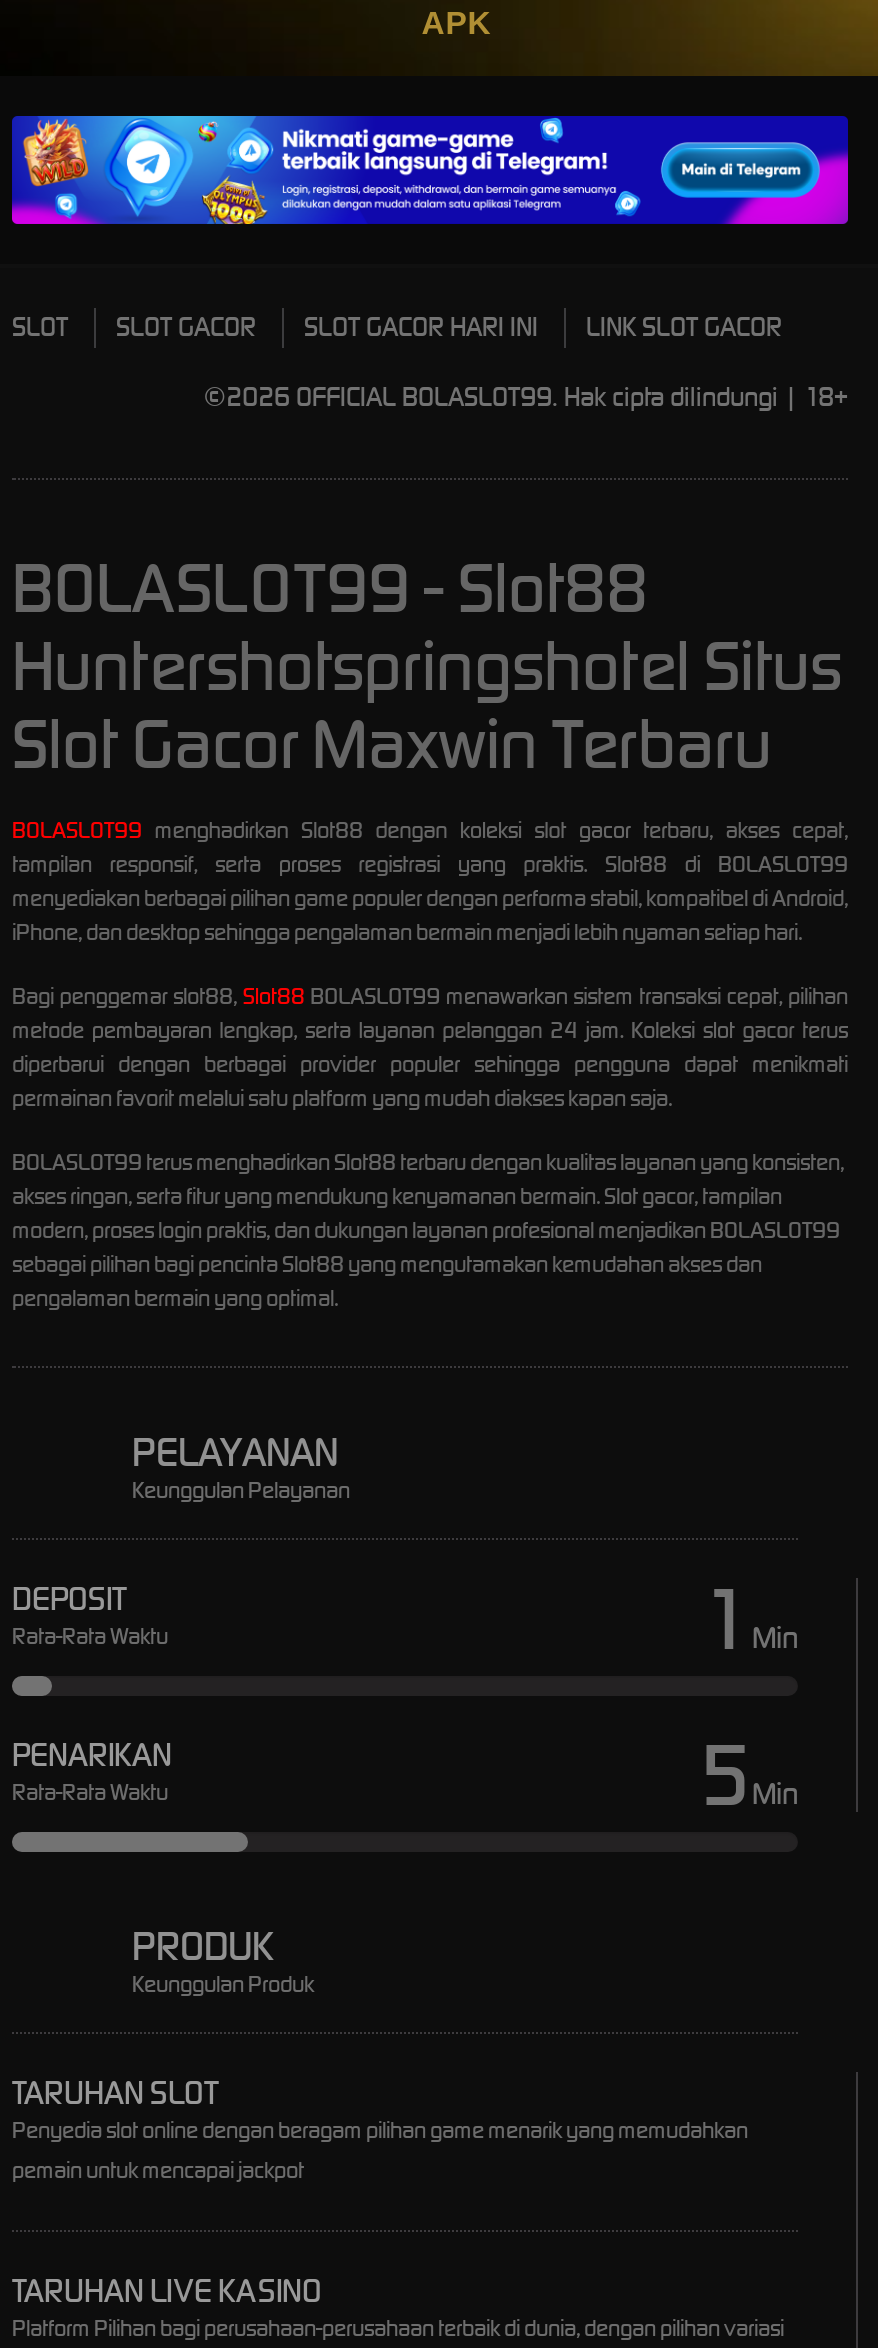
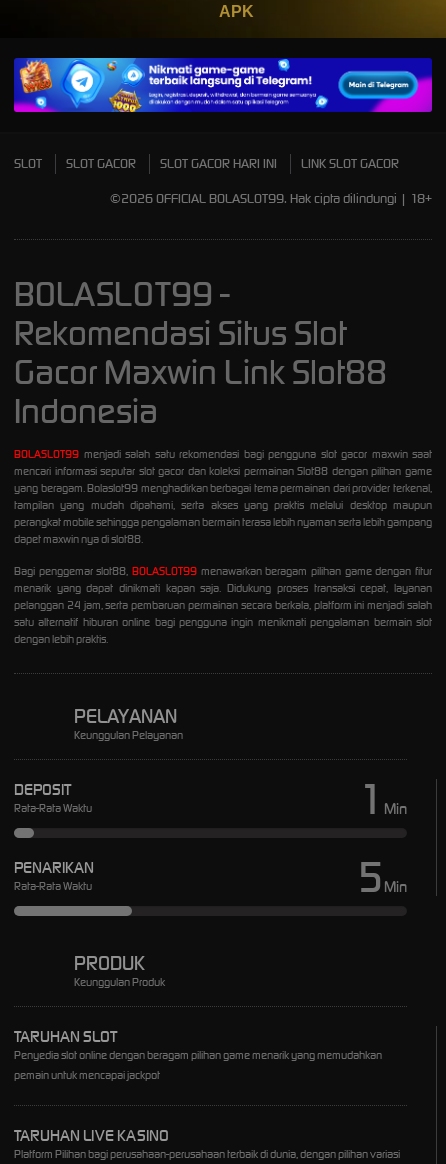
[12,545,848,1311] BOLASLOT99 - Slot88 | Huntershotspringshotel Situs | Slot Gacor Maxwin Terbaru | BOLASLOT99 menghadirkan Slot88 dengan koleksi slot gacor terbaru, akses cepat, | tampilan responsif, serta proses registrasi yang praktis. Slot88 di BOLASLOT99 | menyediakan berbagai pilihan game populer dengan performa stabil, kompatibel di Android, | iPhone, dan desktop sehingga pengalaman bermain menjadi lebih nyaman setiap hari. | Bagi penggemar slot88, Slot88 BOLASLOT99 menawarkan sistem transaksi cepat, pilihan | metode pembayaran lengkap, serta layanan pelanggan 24 jam. Koleksi slot gacor terus | diperbarui dengan berbagai provider populer sehingga pengguna dapat menikmati | permainan favorit melalui satu platform yang mudah diakses kapan saja. | BOLASLOT99 terus menghadirkan Slot88 terbaru dengan kualitas layanan yang konsisten, | akses ringan, serta fitur yang mendukung kenyamanan bermain. Slot gacor, tampilan | modern, proses login praktis, dan dukungan layanan profesional menjadikan BOLASLOT99 | sebagai pilihan bagi pencinta Slot88 yang mengutamakan kemudahan akses dan | pengalaman bermain yang optimal. -> [14,273,432,646] BOLASLOT99 - | Rekomendasi Situs Slot | Gacor Maxwin Link Slot88 | Indonesia | BOLASLOT99 menjadi salah satu rekomendasi bagi pengguna slot gacor maxwin saat | mencari informasi seputar slot gacor dan koleksi permainan Slot88 dengan pilihan game | yang beragam. Bolaslot99 menghadirkan berbagai tema permainan dari provider terkenal, | tampilan yang mudah dipahami, serta akses yang praktis melalui desktop maupun | perangkat mobile sehingga pengalaman bermain terasa lebih nyaman serta lebih gampang | dapet maxwin nya di slot88. | Bagi penggemar slot88, BOLASLOT99 menawarkan beragam pilihan game dengan fitur | menarik yang dapat dinikmati kapan saja. Didukung proses transaksi cepat, layanan | pelanggan 24 jam, serta pembaruan permainan secara berkala, platform ini menjadi salah | satu alternatif hiburan online bagi pengguna ingin menikmati pengalaman bermain slot | dengan lebih praktis.

